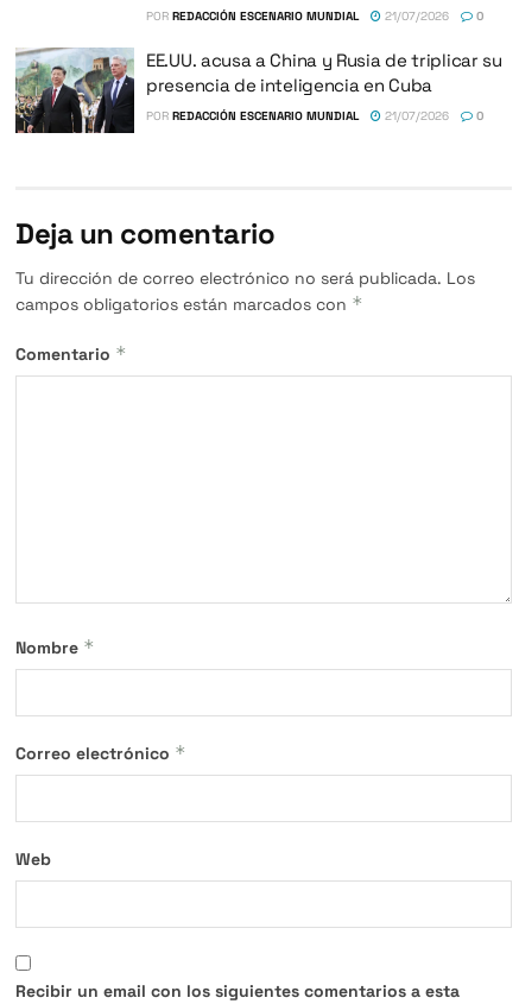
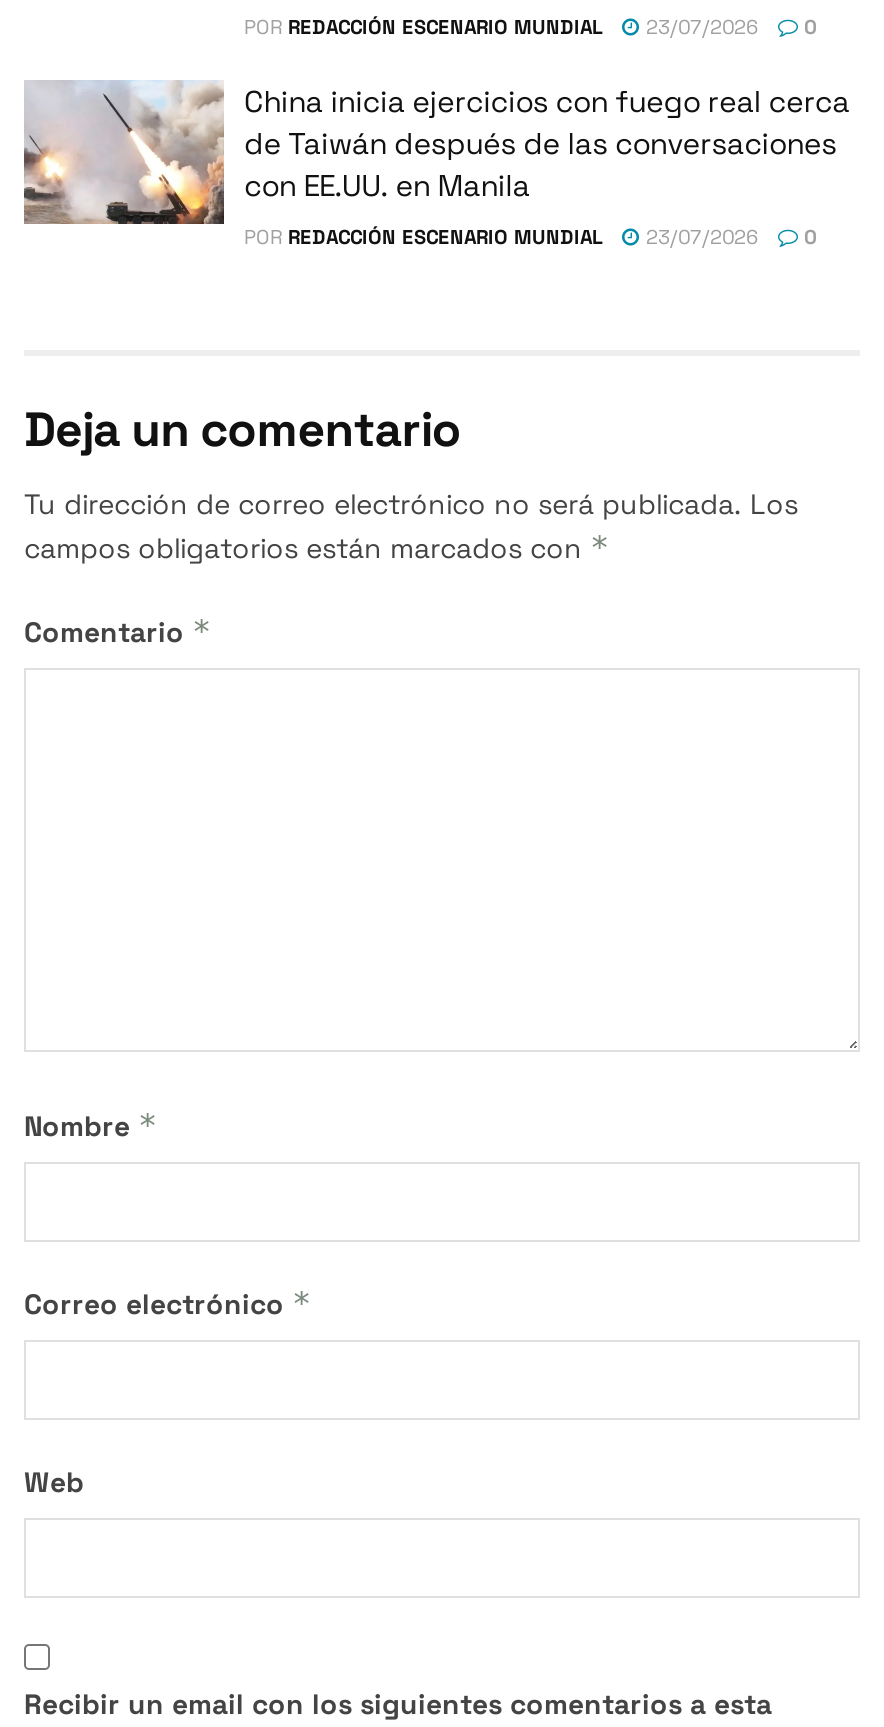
[381,9,449,24] 21/07/2026 -> [640,14,758,40] 23/07/2026
[14,49,502,134] [image] | EE.UU. acusa a China y Rusia de triplicar su | presencia de inteligencia en Cuba -> [24,80,850,260] [image] | China inicia ejercicios con fuego real cerca | de Taiwán después de las conversaciones | con EE.UU. en Manila
[381,108,449,124] 21/07/2026 -> [640,224,758,250] 23/07/2026

